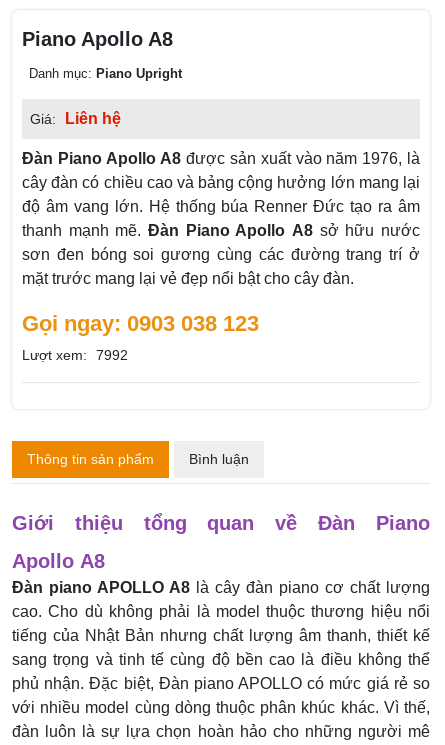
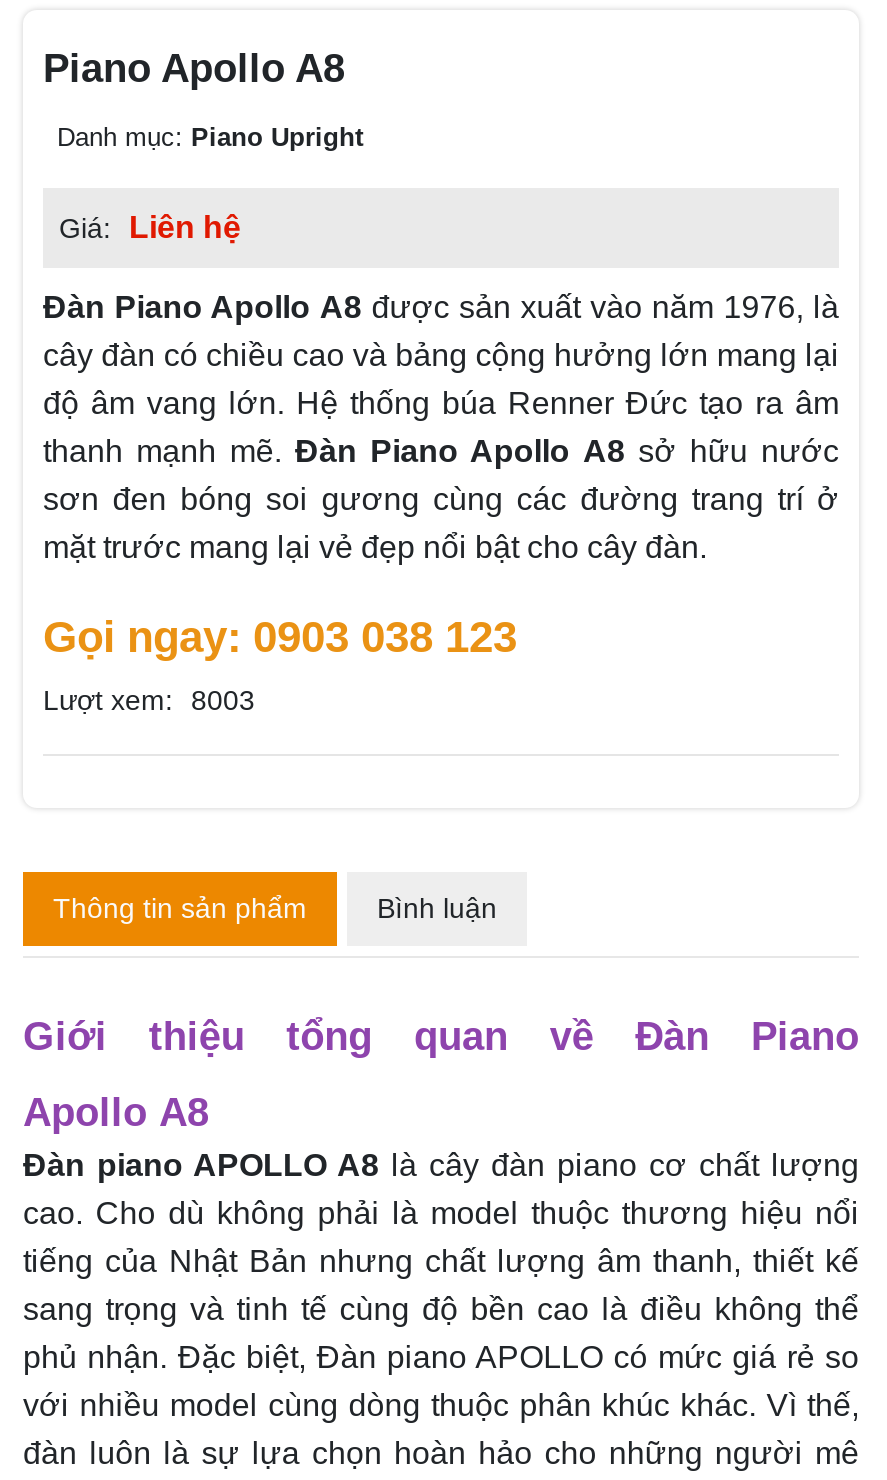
[22,347,128,363] Lượt xem: 7992 -> [43,684,255,716] Lượt xem: 8003

